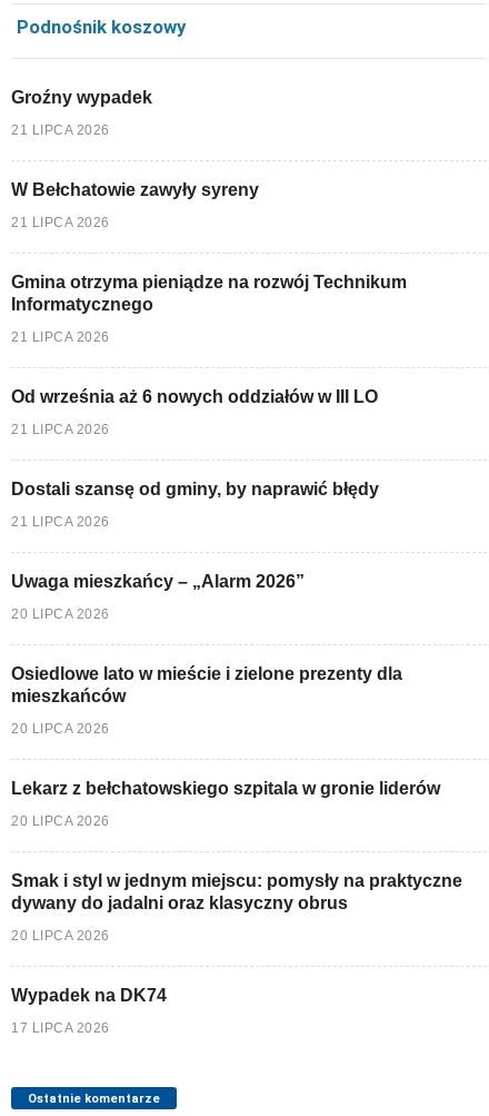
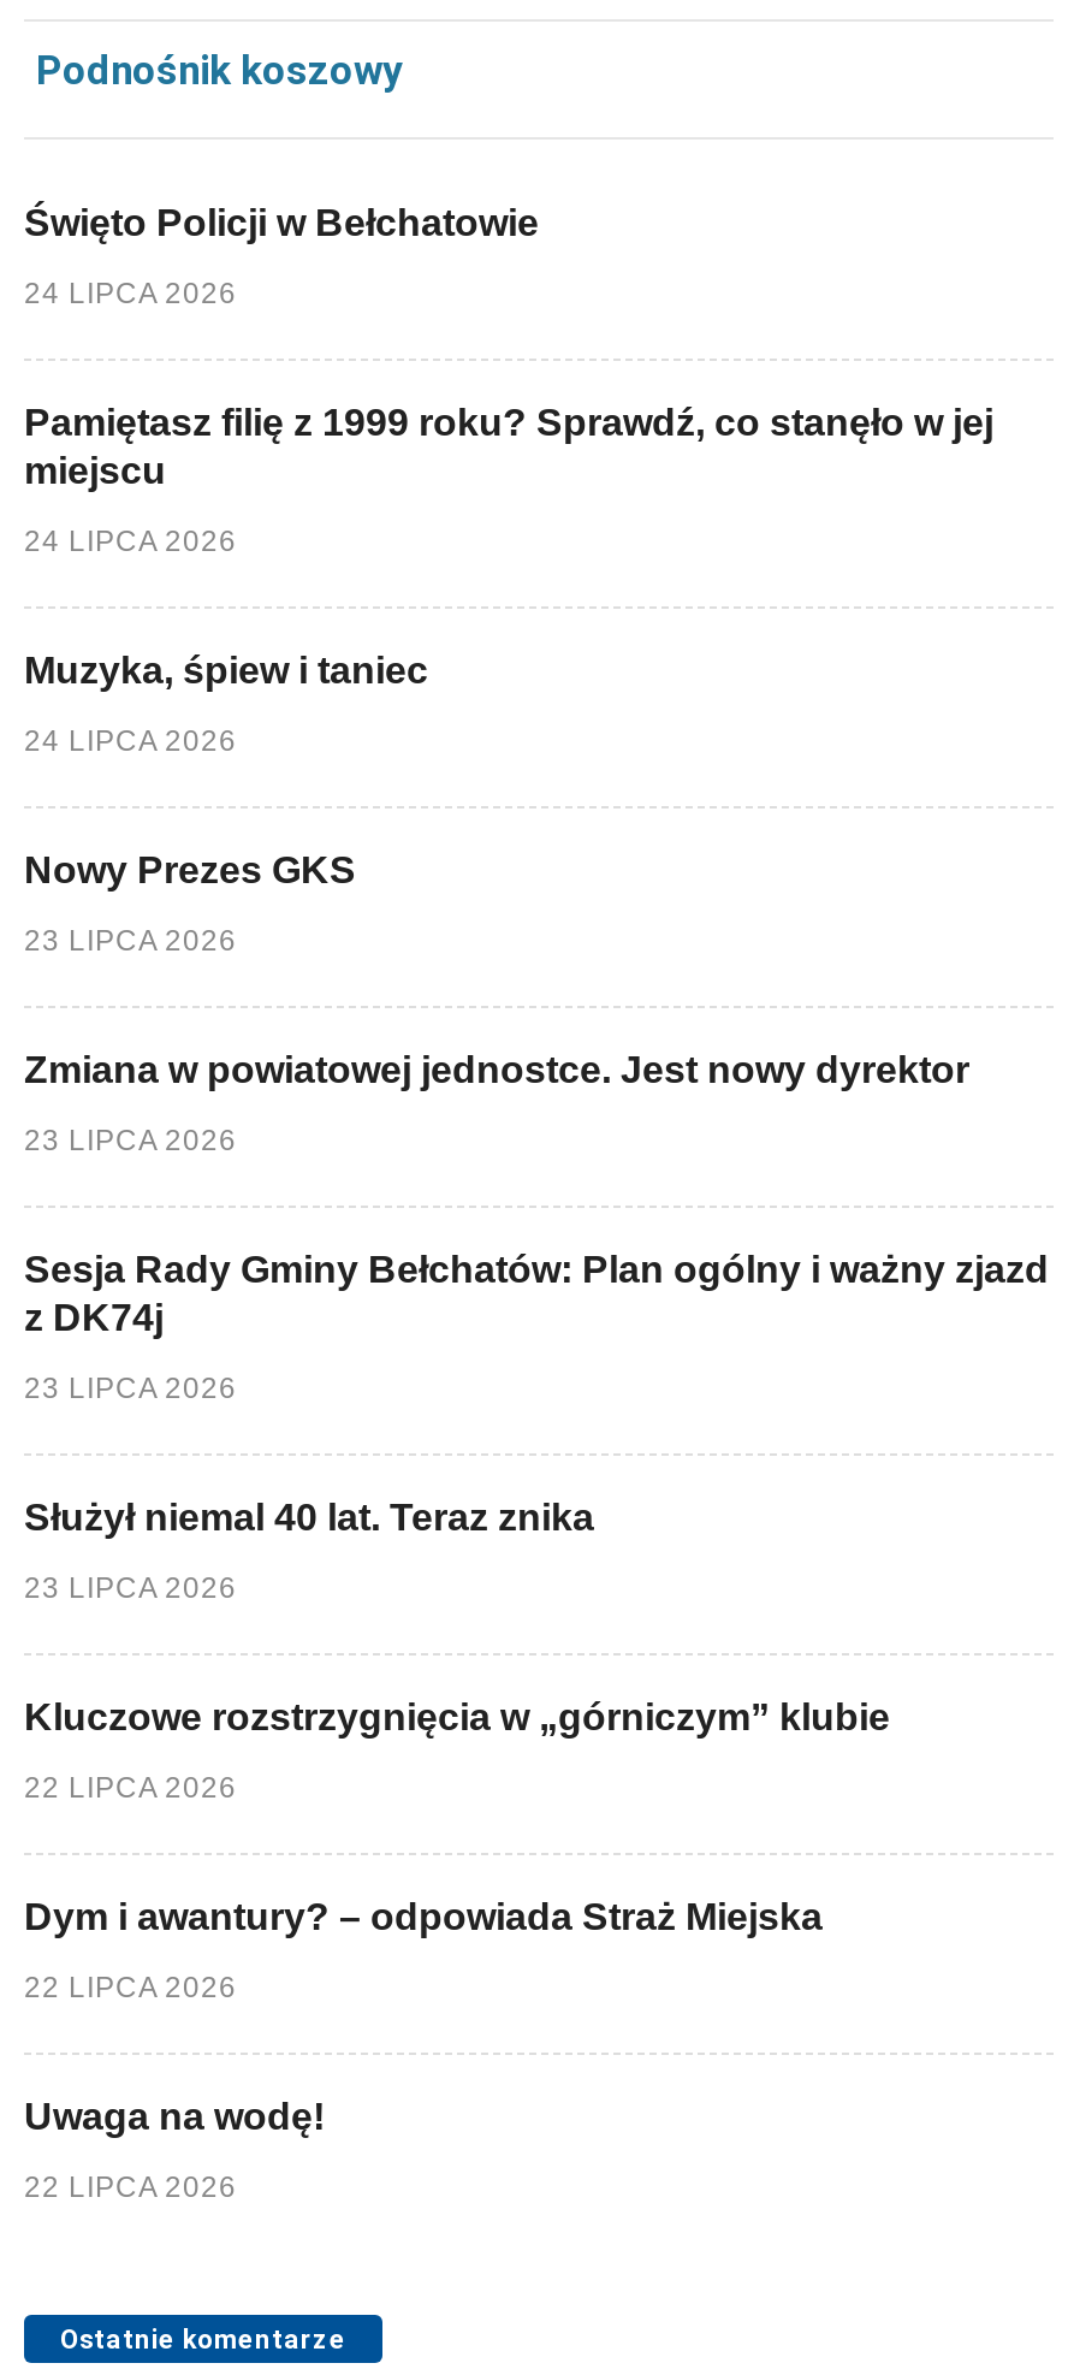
[11,88,152,107] Groźny wypadek -> [24,203,539,244] Święto Policji w Bełchatowie
[11,123,109,138] 21 LIPCA 2026 -> [24,277,237,311] 24 LIPCA 2026
[11,180,259,199] W Bełchatowie zawyły syreny -> [24,402,993,491] Pamiętasz filię z 1999 roku? Sprawdź, co stanęło w jej | miejscu
[11,215,109,231] 21 LIPCA 2026 -> [24,525,237,559] 24 LIPCA 2026
[11,273,407,314] Gmina otrzyma pieniądze na rozwój Technikum | Informatycznego -> [24,650,428,691] Muzyka, śpiew i taniec
[11,330,109,345] 21 LIPCA 2026 -> [24,725,237,758] 24 LIPCA 2026
[11,387,378,406] Od września aż 6 nowych oddziałów w III LO -> [24,850,356,891] Nowy Prezes GKS
[11,422,109,437] 21 LIPCA 2026 -> [24,924,237,958] 23 LIPCA 2026
[11,480,379,499] Dostali szansę od gminy, by naprawić błędy -> [24,1050,969,1091] Zmiana w powiatowej jednostce. Jest nowy dyrektor
[11,514,109,530] 21 LIPCA 2026 -> [24,1124,237,1158] 23 LIPCA 2026
[11,572,305,591] Uwaga mieszkańcy – „Alarm 2026” -> [24,1249,1049,1338] Sesja Rady Gminy Bełchatów: Plan ogólny i ważny zjazd | z DK74j
[11,607,109,622] 20 LIPCA 2026 -> [24,1372,237,1406] 23 LIPCA 2026
[11,664,402,706] Osiedlowe lato w mieście i zielone prezenty dla | mieszkańców -> [24,1497,594,1538] Służył niemal 40 lat. Teraz znika
[11,721,109,737] 20 LIPCA 2026 -> [24,1572,237,1605] 23 LIPCA 2026
[11,779,440,798] Lekarz z bełchatowskiego szpitala w gronie liderów -> [24,1697,890,1738] Kluczowe rozstrzygnięcia w „górniczym” klubie
[11,814,109,829] 20 LIPCA 2026 -> [24,1772,237,1805] 22 LIPCA 2026
[11,871,462,913] Smak i styl w jednym miejscu: pomysły na praktyczne | dywany do jadalni oraz klasyczny obrus -> [24,1897,823,1938] Dym i awantury? – odpowiada Straż Miejska
[11,928,109,944] 20 LIPCA 2026 -> [24,1971,237,2005] 22 LIPCA 2026
[11,986,167,1005] Wypadek na DK74 -> [24,2096,325,2137] Uwaga na wodę!
[11,1021,109,1036] 17 LIPCA 2026 -> [24,2171,237,2205] 22 LIPCA 2026

